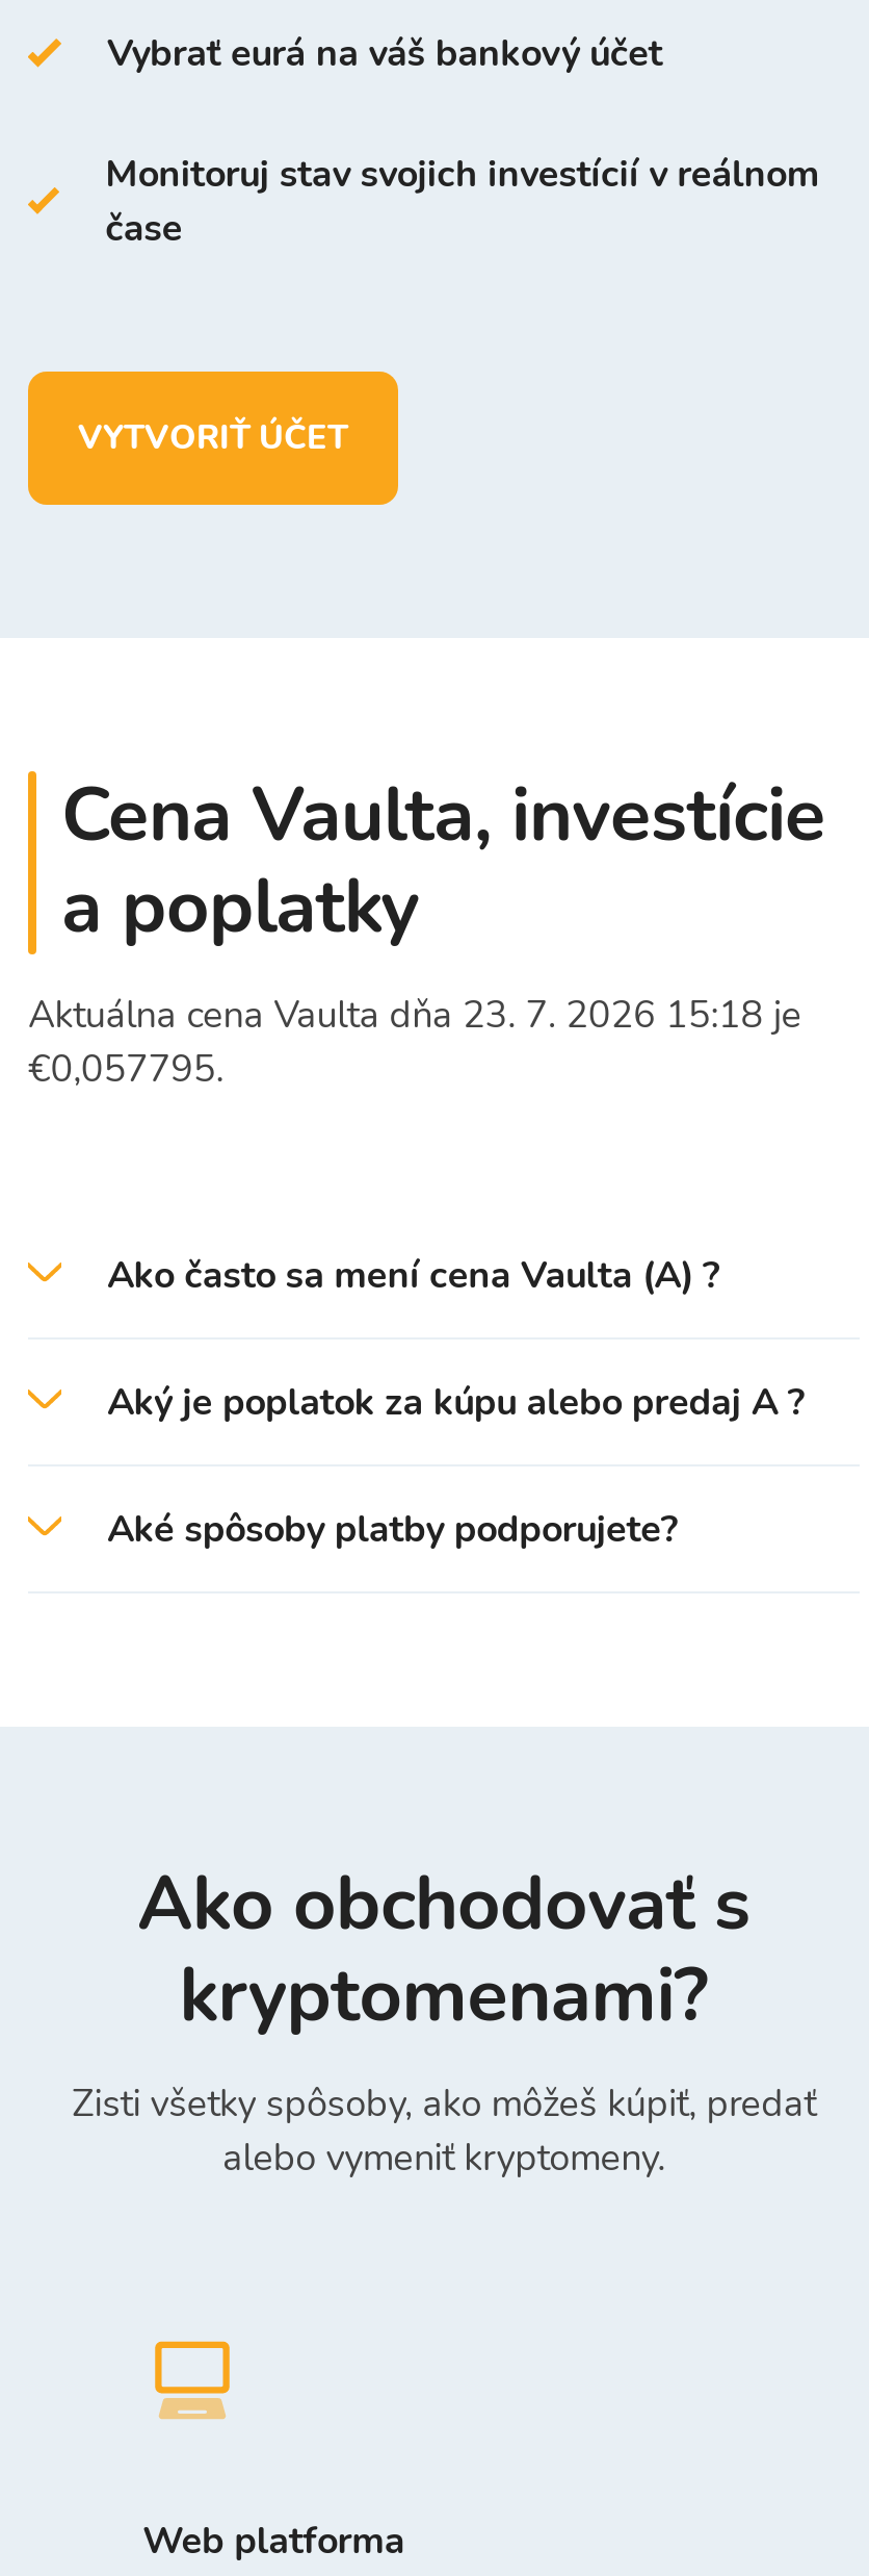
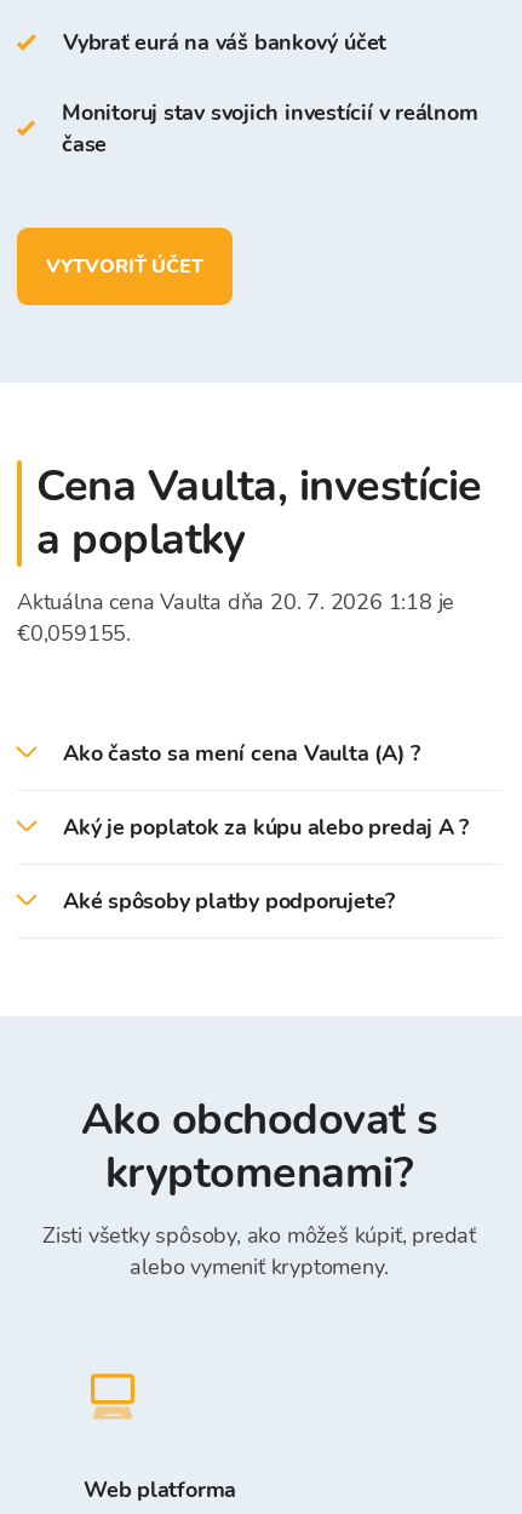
[28,990,801,1040] Aktuálna cena Vaulta dňa 23. 7. 2026 15:18 je -> [17,587,454,617] Aktuálna cena Vaulta dňa 20. 7. 2026 1:18 je
[28,1044,223,1094] €0,057795. -> [17,619,131,648] €0,059155.

